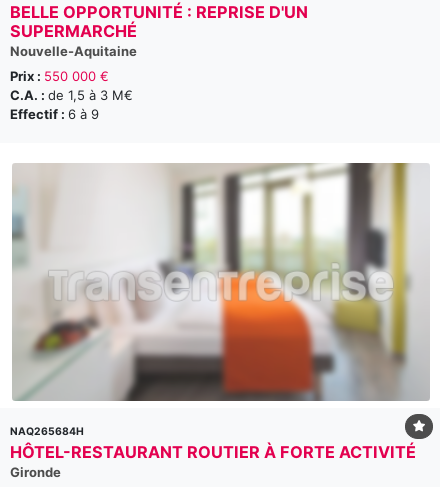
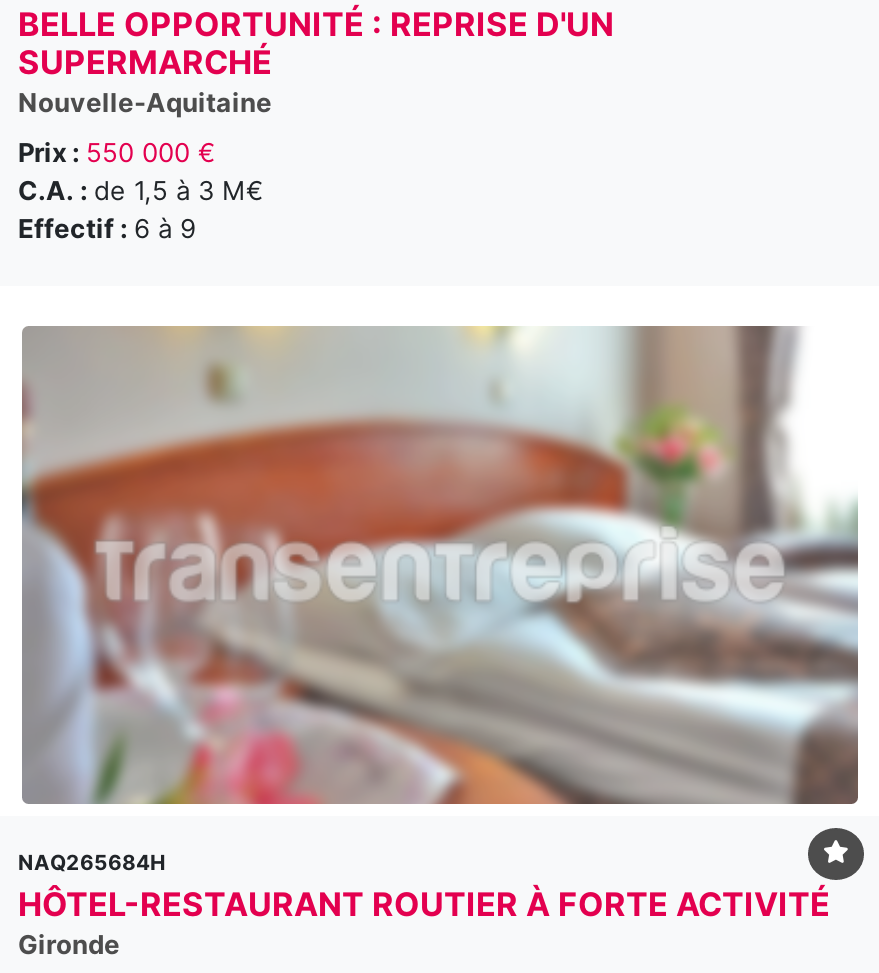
[12,162,429,402] [image] -> [22,324,858,806] [image]

